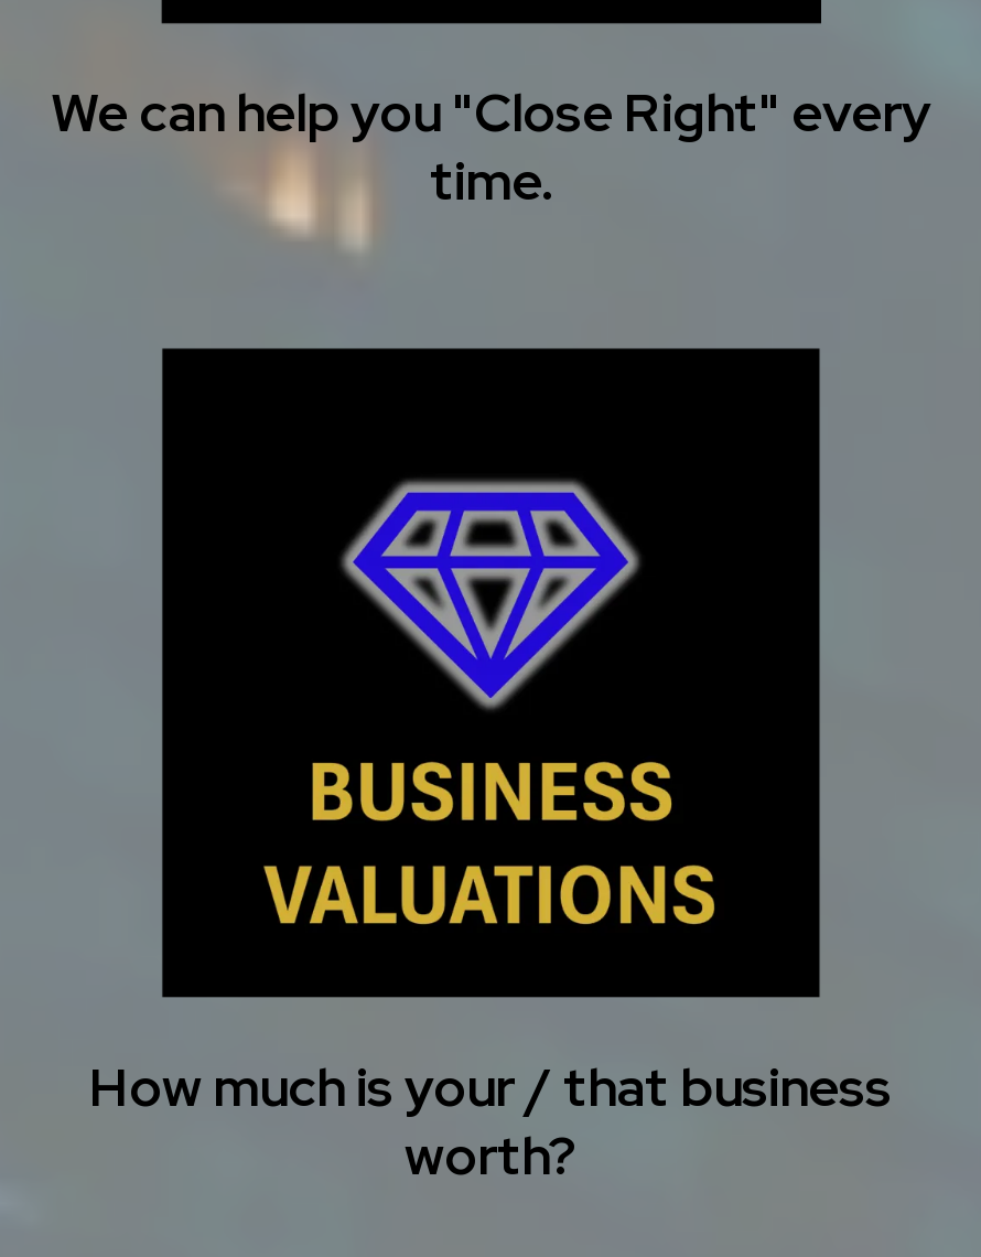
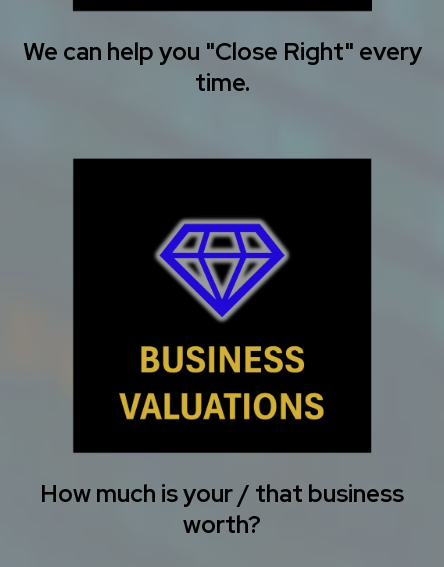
[228,153,376,253] [image] -> none

